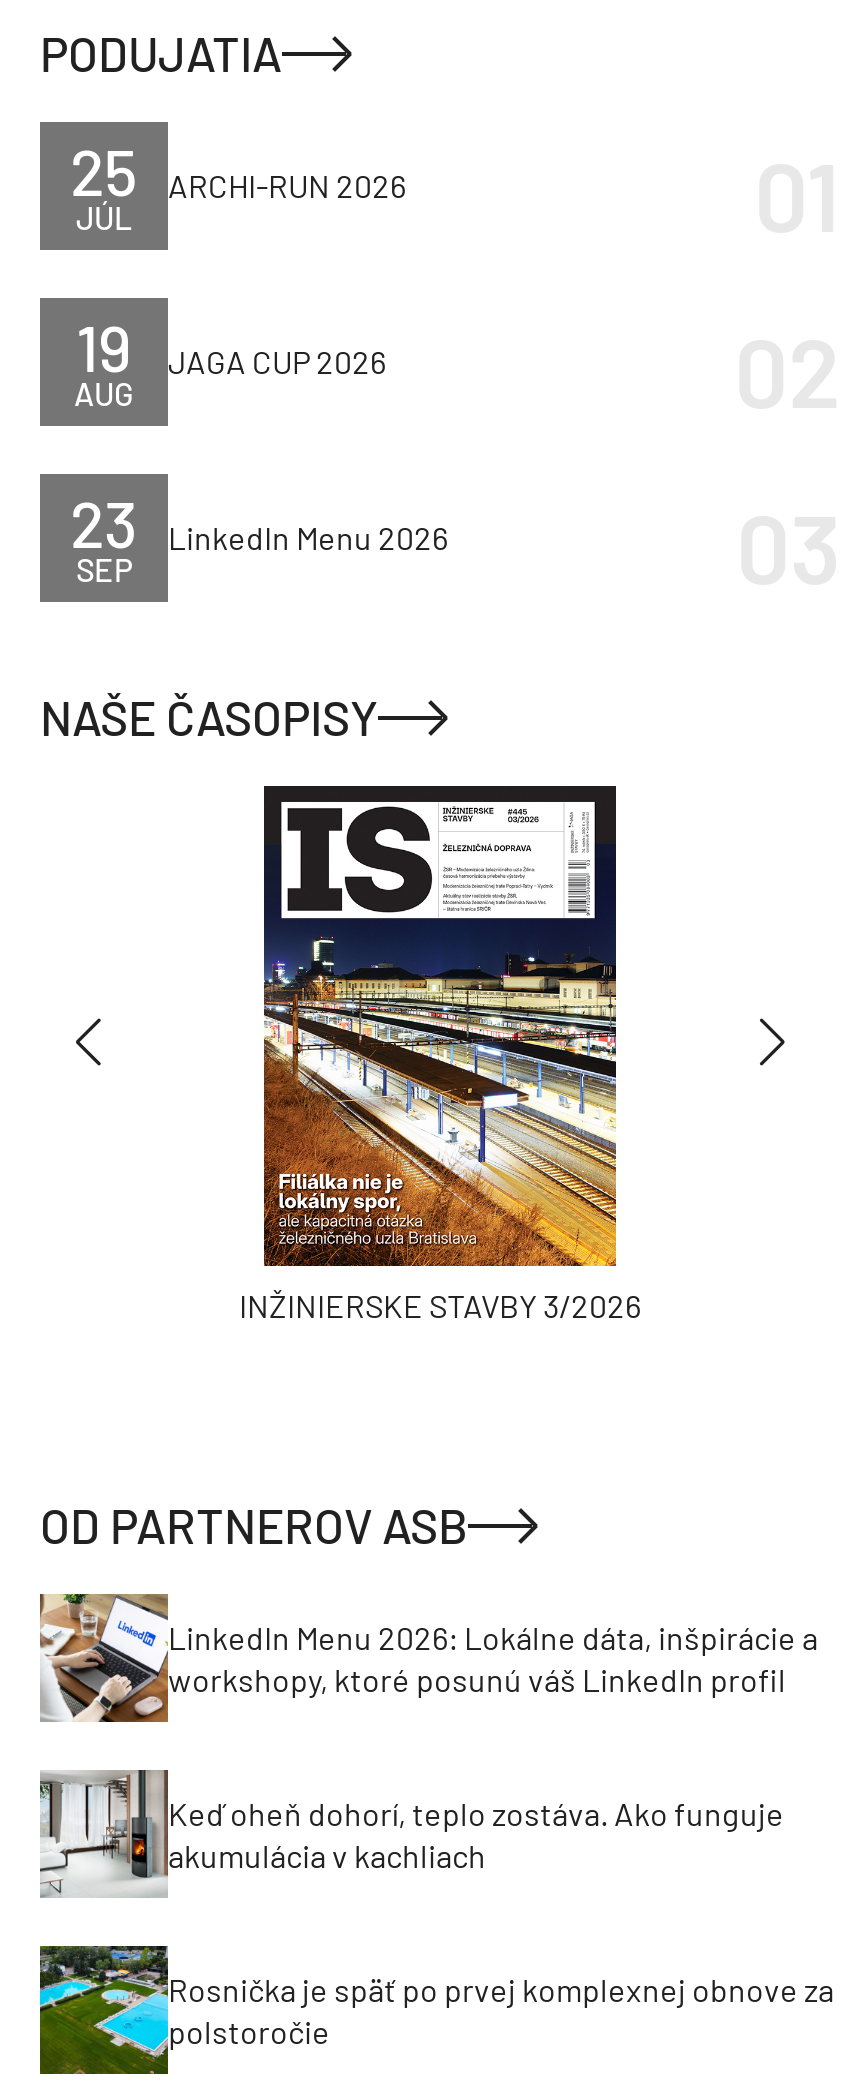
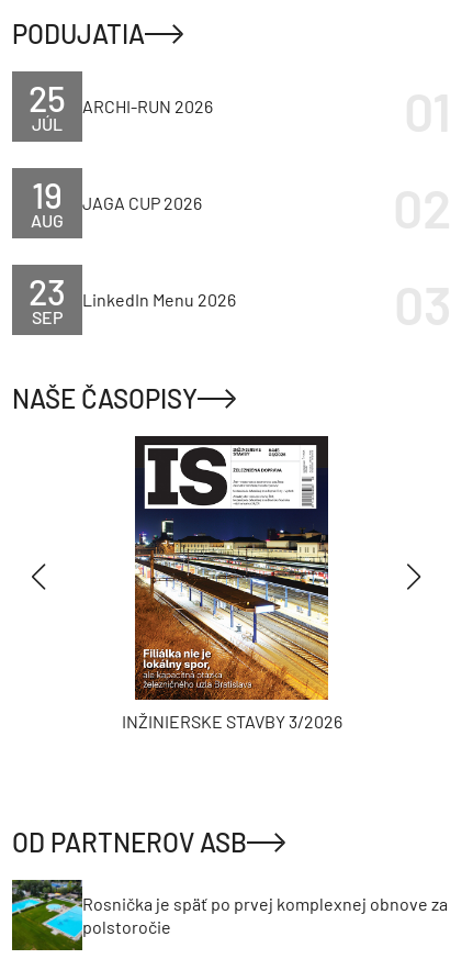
[38,1592,818,1724] [image] | LinkedIn Menu 2026: Lokálne dáta, inšpirácie a | workshopy, ktoré posunú váš LinkedIn profil -> none
[38,1768,784,1898] [image] | Keď oheň dohorí, teplo zostáva. Ako funguje | akumulácia v kachliach -> none

